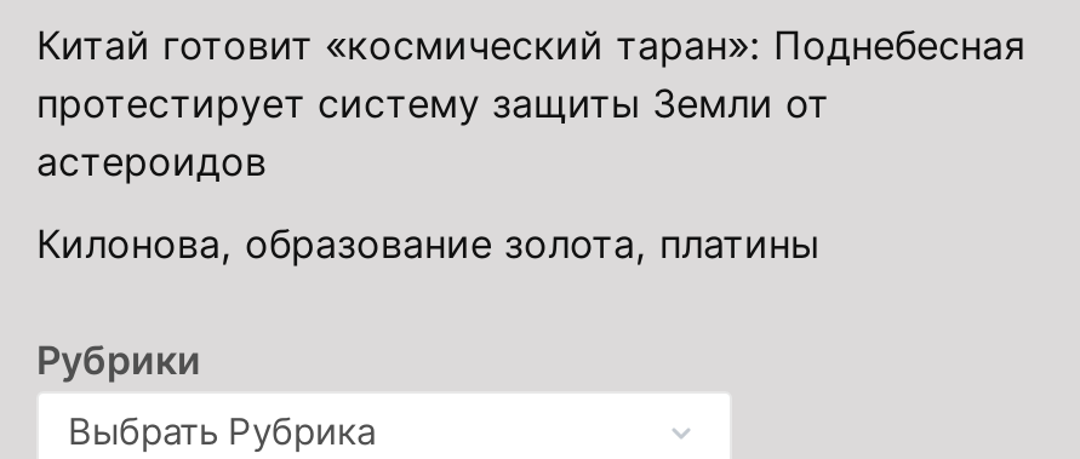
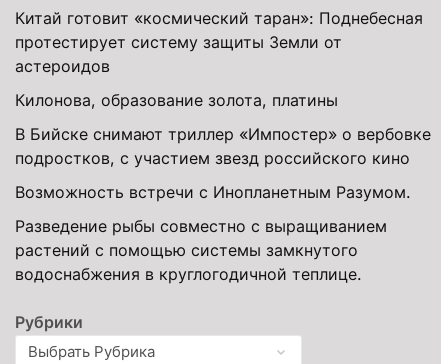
none -> [15,124,431,284] В Бийске снимают триллер «Импостер» о вербовке | подростков, с участием звезд российского кино | Возможность встречи с Инопланетным Разумом. | Разведение рыбы совместно с выращиванием | растений с помощью системы замкнутого | водоснабжения в круглогодичной теплице.

